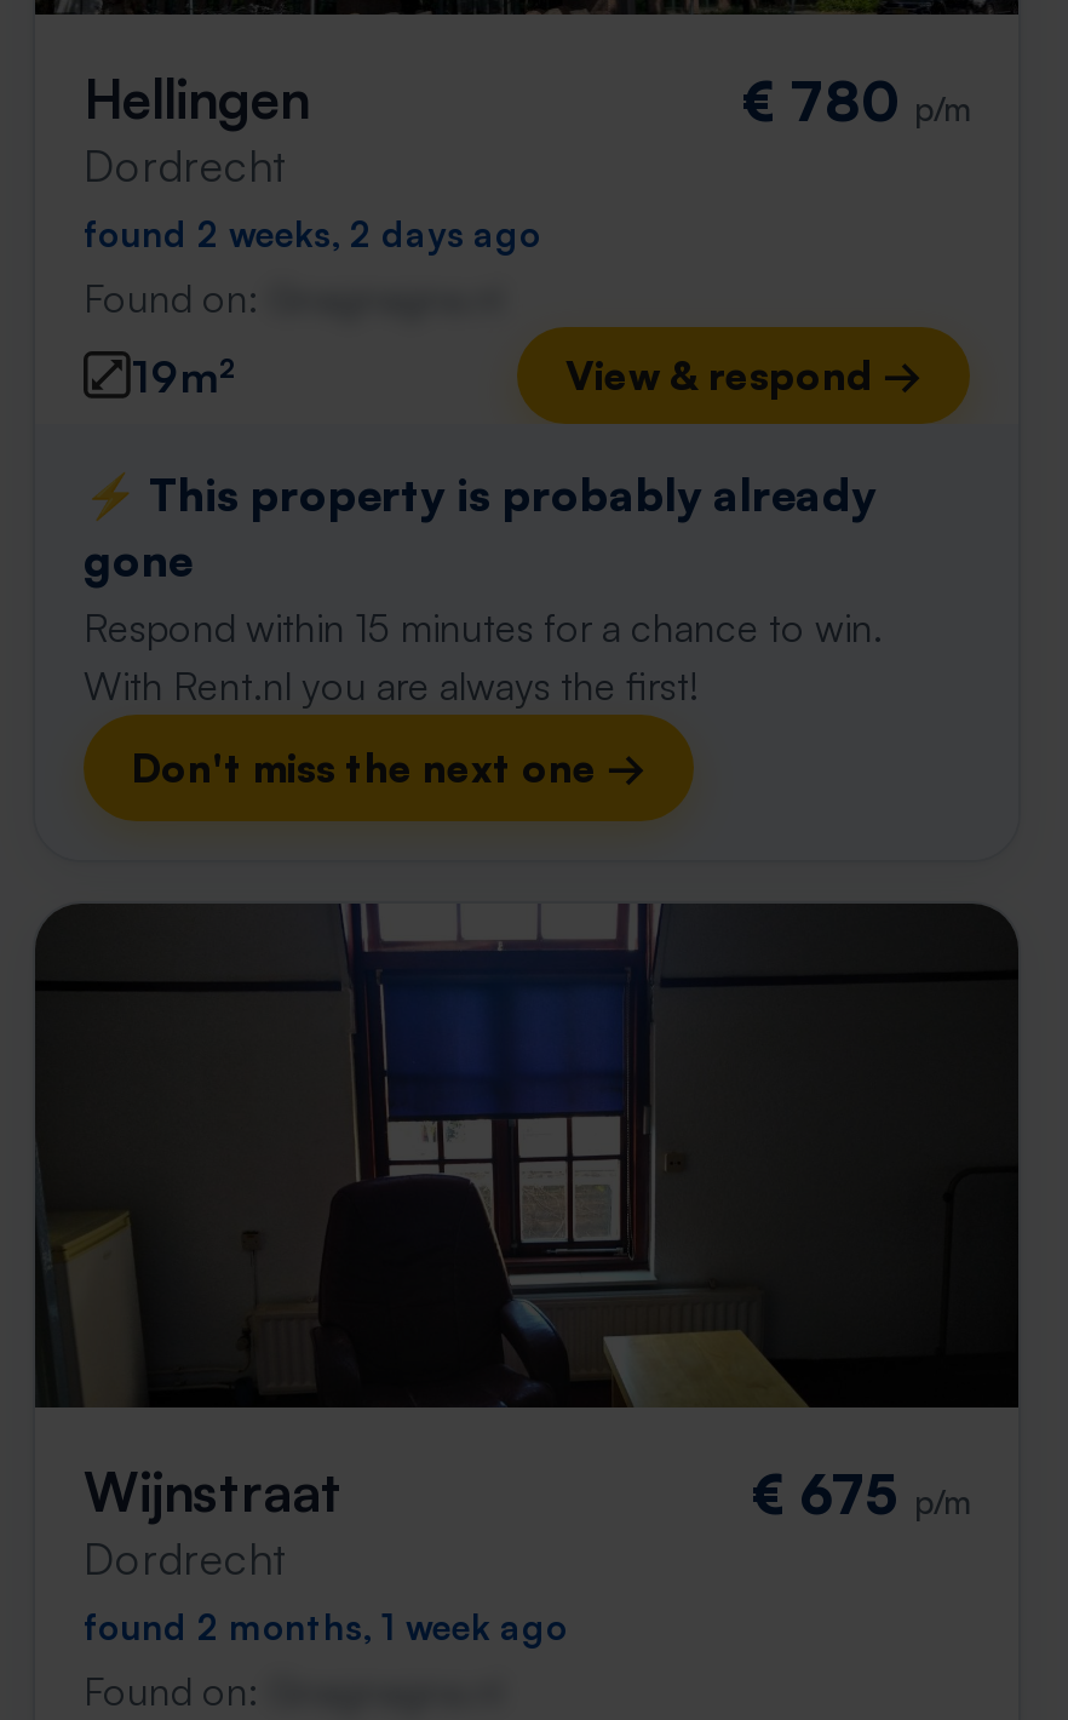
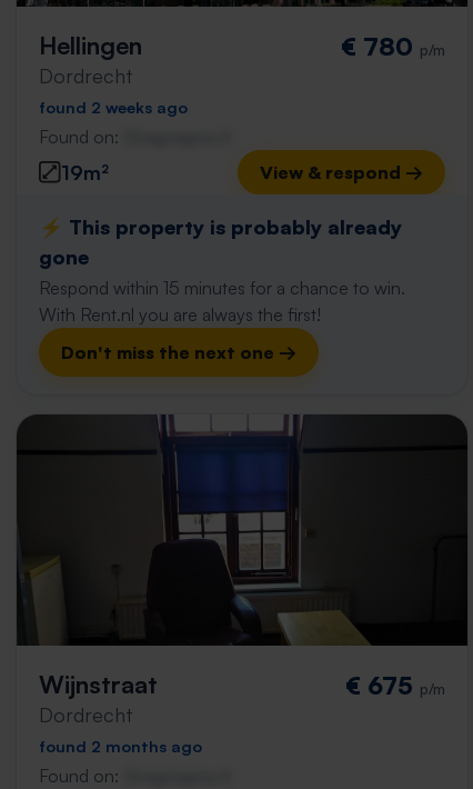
[84,211,541,254] found 2 weeks, 2 days ago -> [39,97,188,117] found 2 weeks ago
[84,1604,568,1647] found 2 months, 1 week ago -> [39,736,202,756] found 2 months ago

